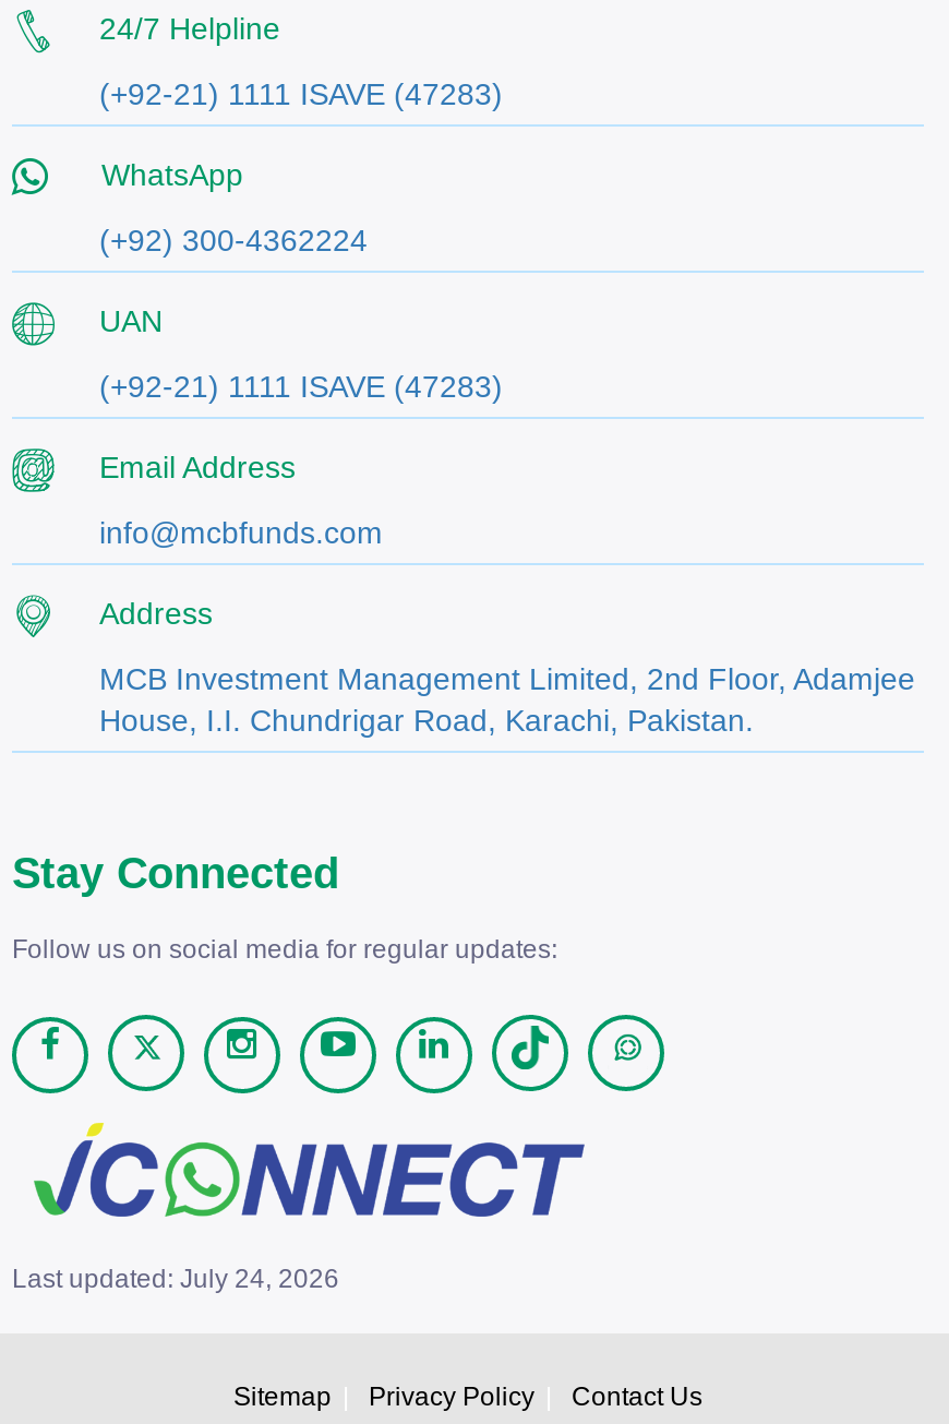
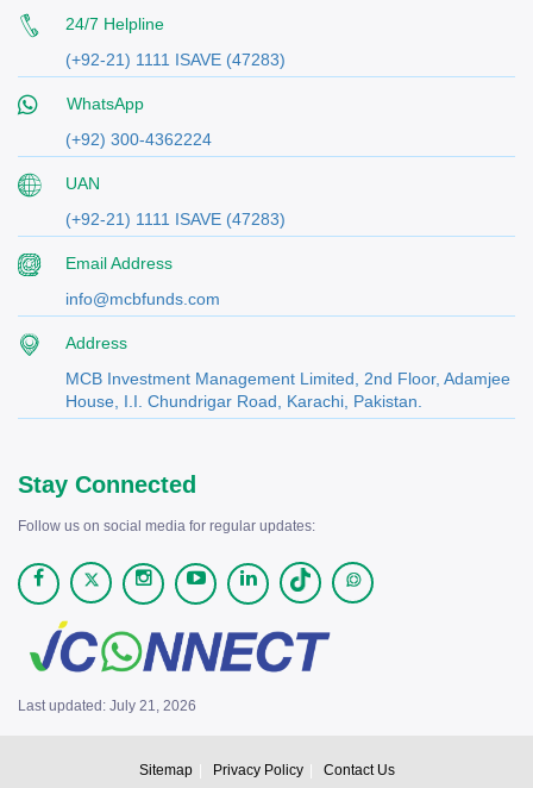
[12,1264,339,1295] Last updated: July 24, 2026 -> [18,698,196,715] Last updated: July 21, 2026

